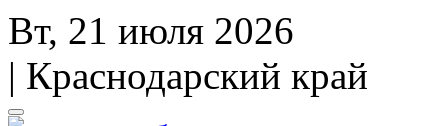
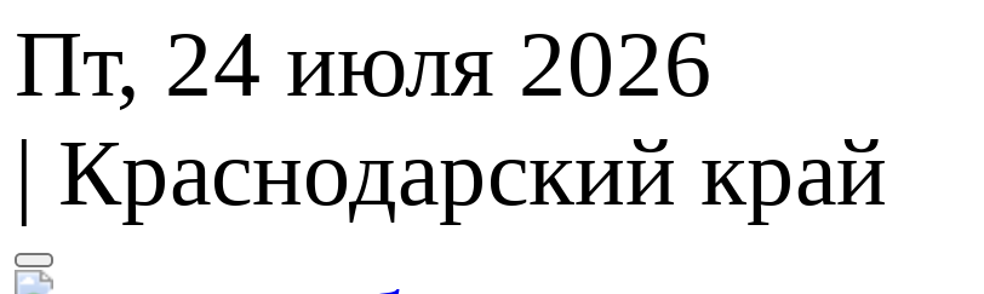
[8,9,294,52] Вт, 21 июля 2026 -> [15,11,713,115] Пт, 24 июля 2026

